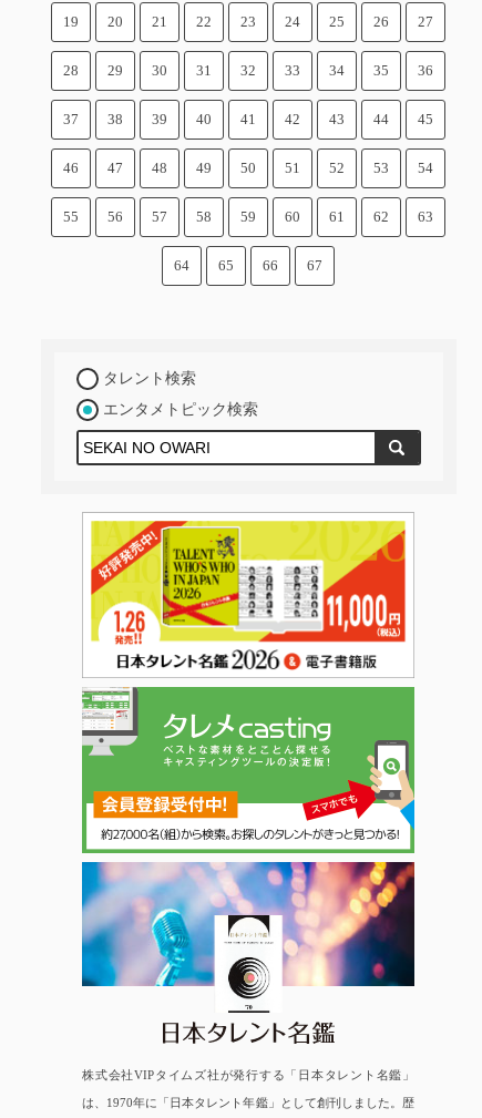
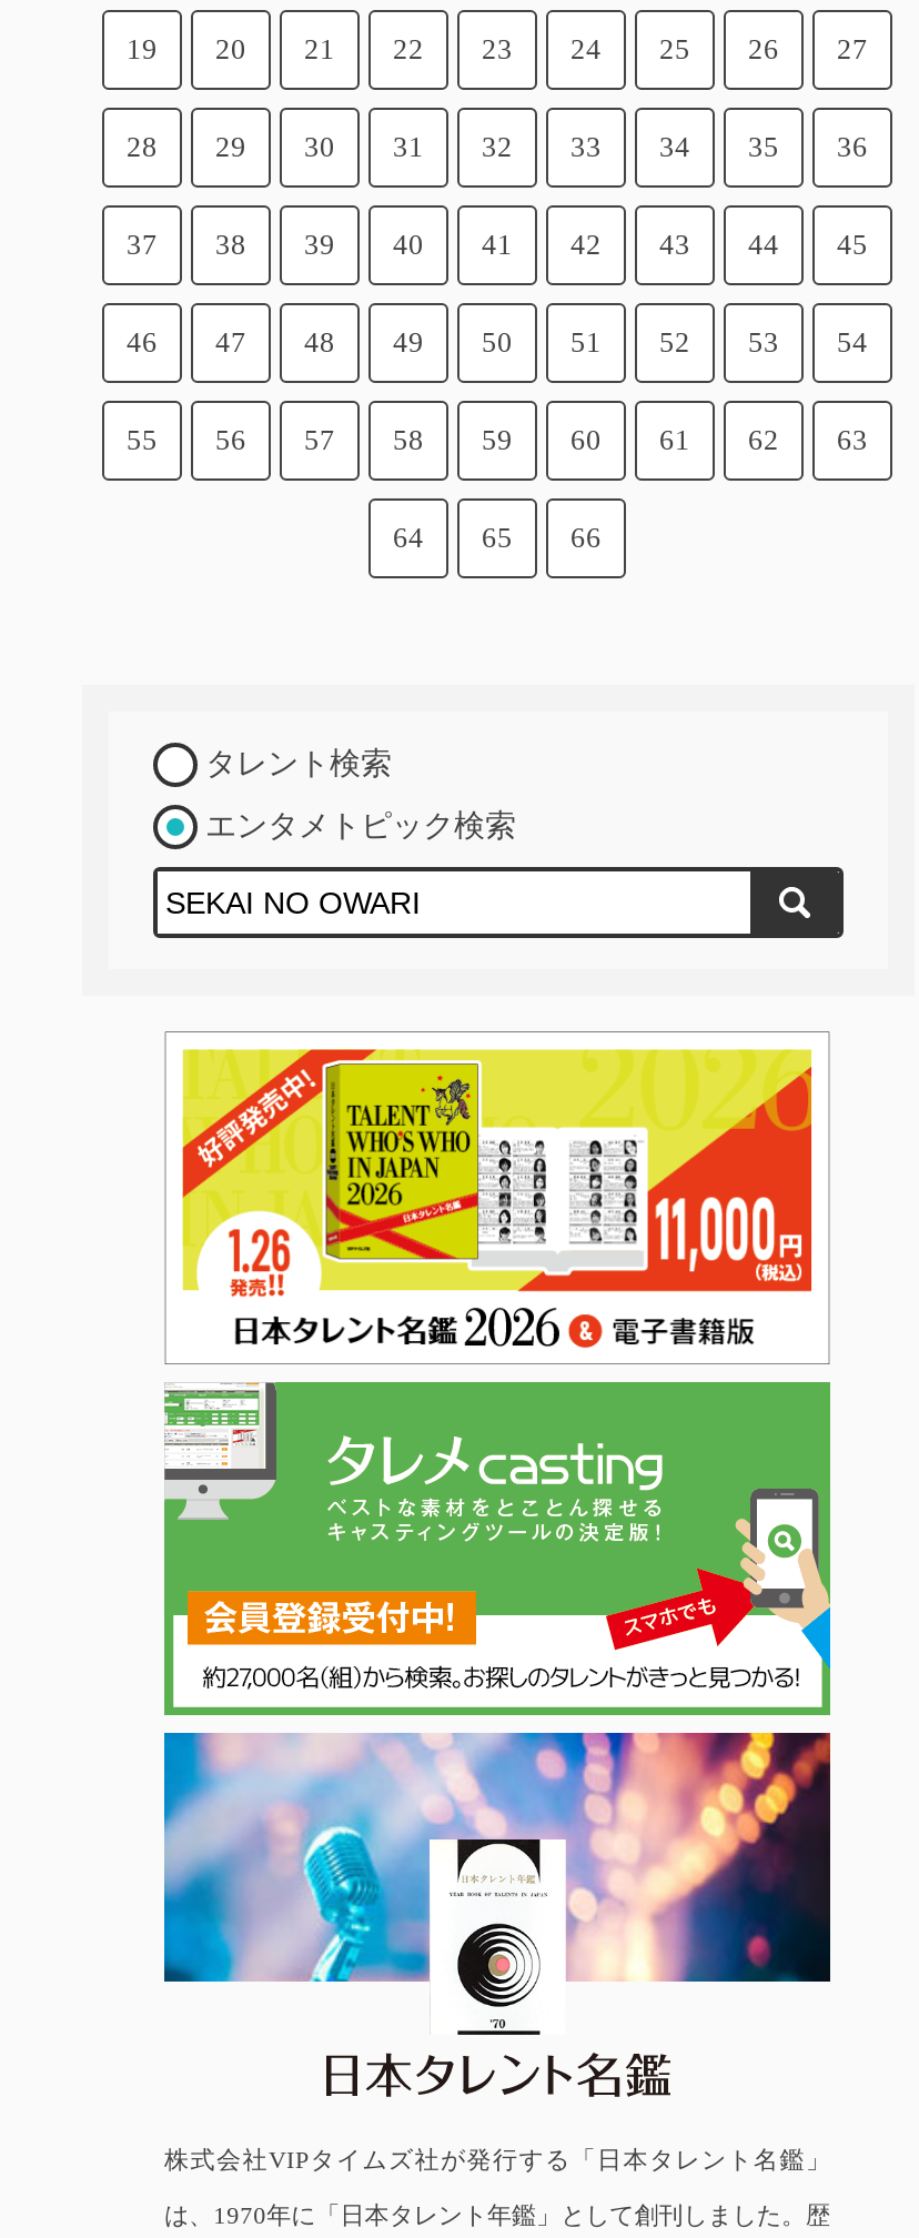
[307,257,322,274] 67 -> none

